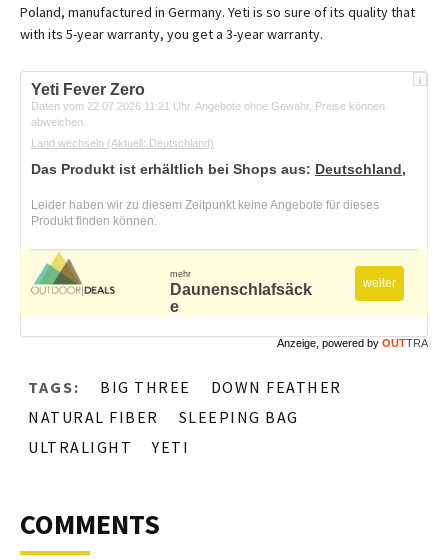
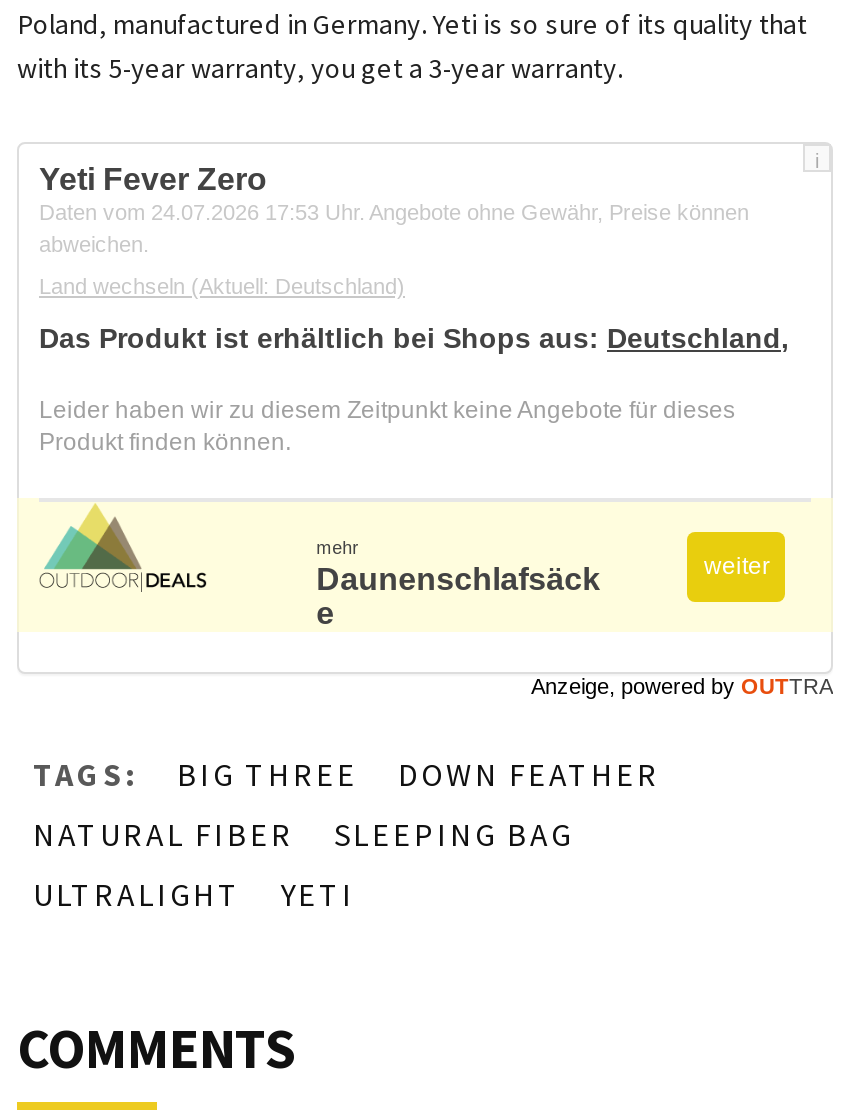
[31,100,385,112] Daten vom 22.07.2026 11:21 Uhr. Angebote ohne Gewähr, Preise können -> [39,200,749,224] Daten vom 24.07.2026 17:53 Uhr. Angebote ohne Gewähr, Preise können

